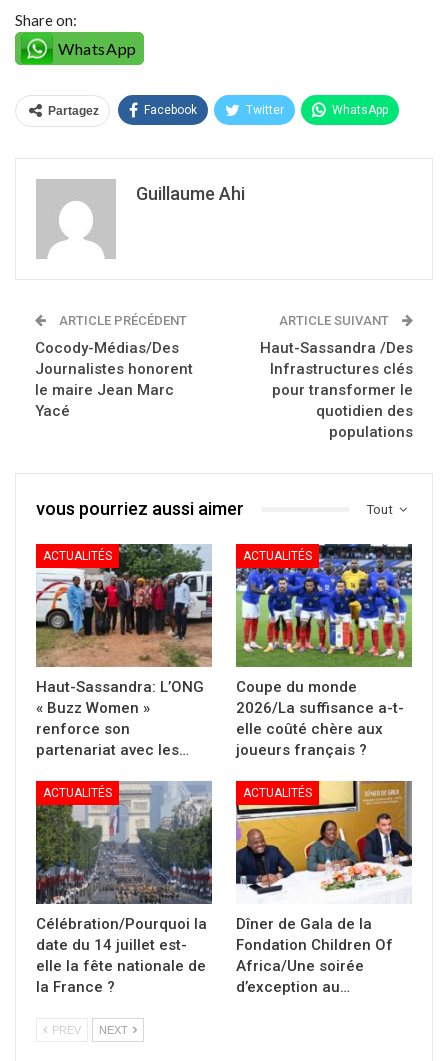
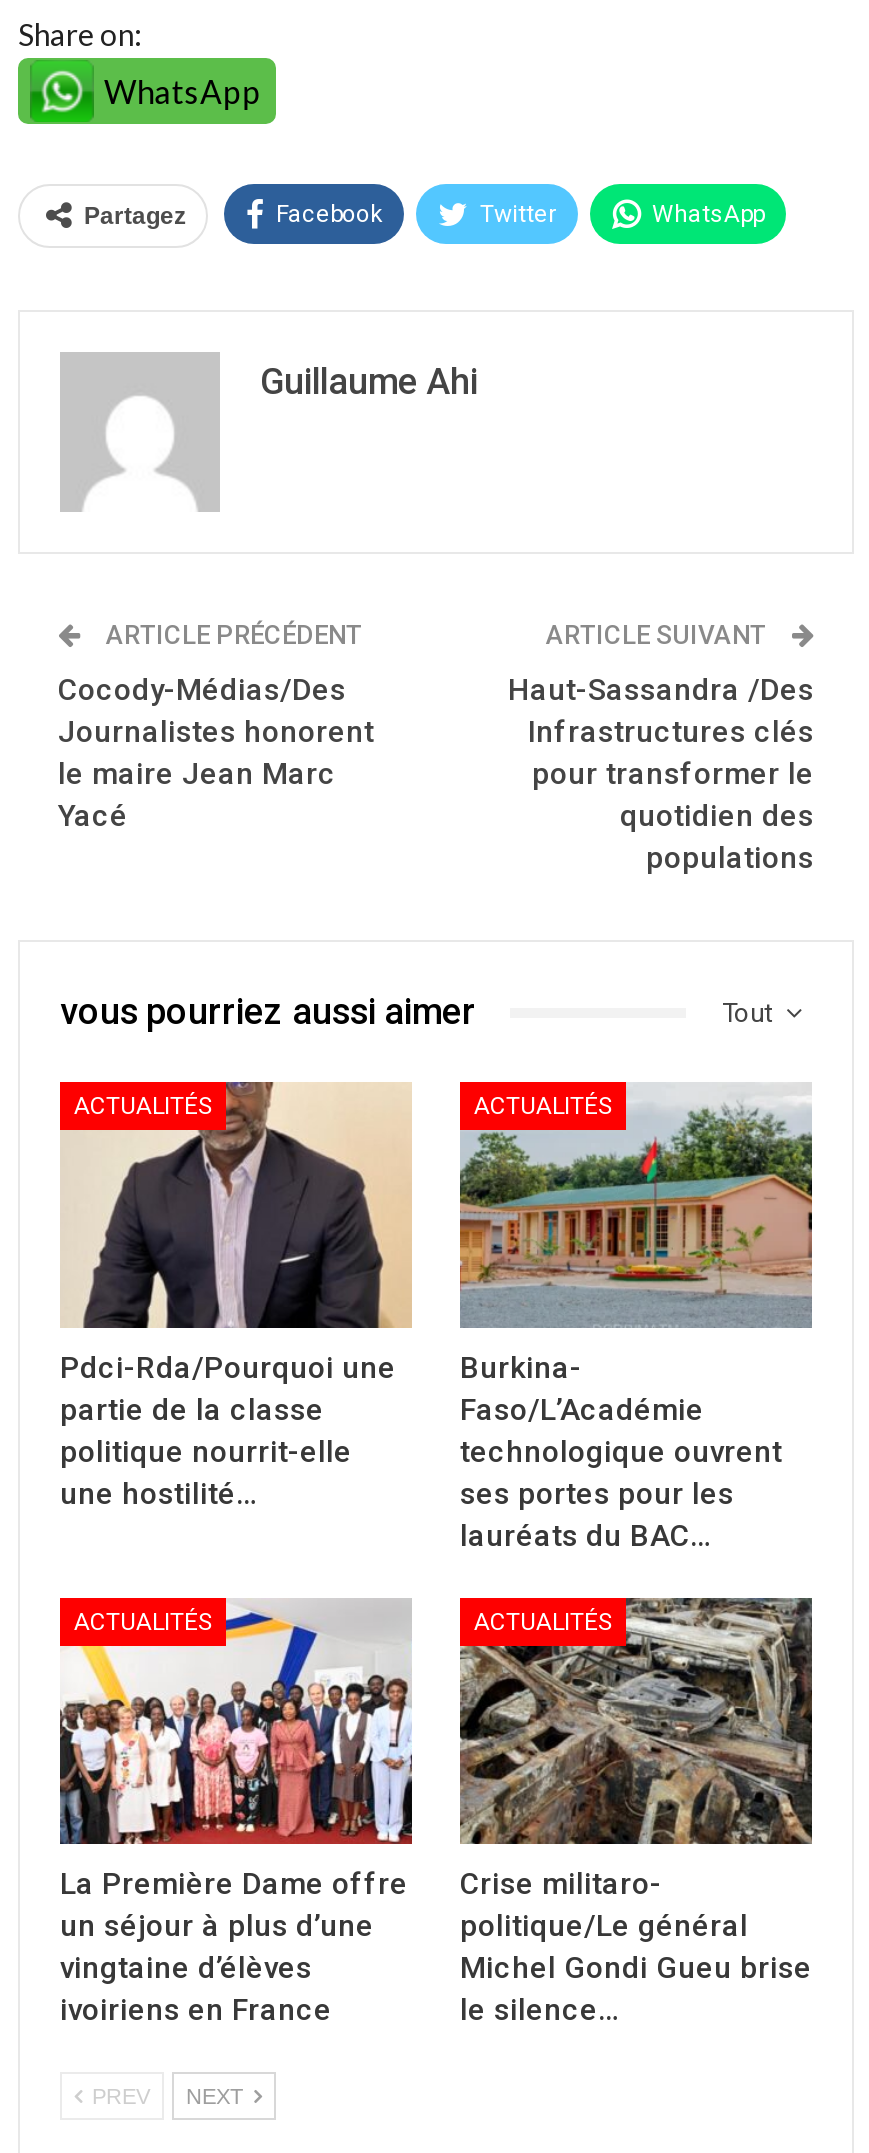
[35,543,213,759] [image] | Haut-Sassandra: L’ONG | « Buzz Women » | renforce son | partenariat avec les… -> [60,1082,412,1512] [image] | Pdci-Rda/Pourquoi une | partie de la classe | politique nourrit-elle | une hostilité…
[235,543,413,759] [image] | Coupe du monde | 2026/La suffisance a-t- | elle coûté chère aux | joueurs français ? -> [458,1082,814,1554] [image] | Burkina- | Faso/L’Académie | technologique ouvrent | ses portes pour les | lauréats du BAC…
[35,781,213,996] [image] | Célébration/Pourquoi la | date du 14 juillet est- | elle la fête nationale de | la France ? -> [60,1600,414,2028] [image] | La Première Dame offre | un séjour à plus d’une | vingtaine d’élèves | ivoiriens en France
[235,781,412,996] [image] | Dîner de Gala de la | Fondation Children Of | Africa/Une soirée | d’exception au… -> [458,1596,814,2028] [image] | Crise militaro- | politique/Le général | Michel Gondi Gueu brise | le silence…

